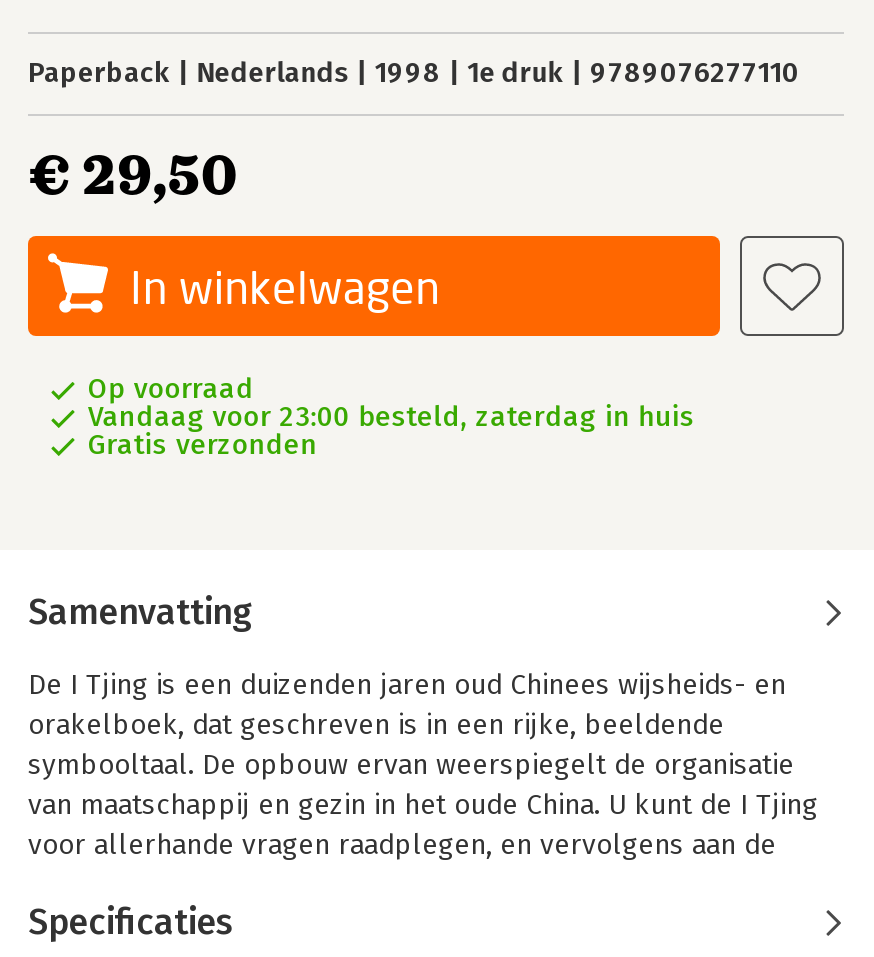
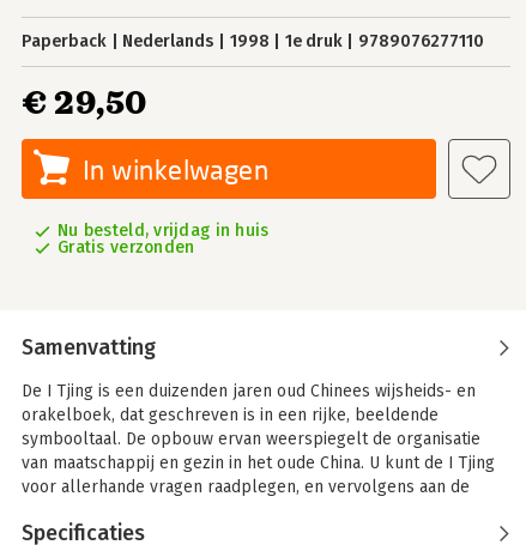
[88,372,695,434] Op voorraad | Vandaag voor 23:00 besteld, zaterdag in huis -> [58,220,269,241] Nu besteld, vrijdag in huis

